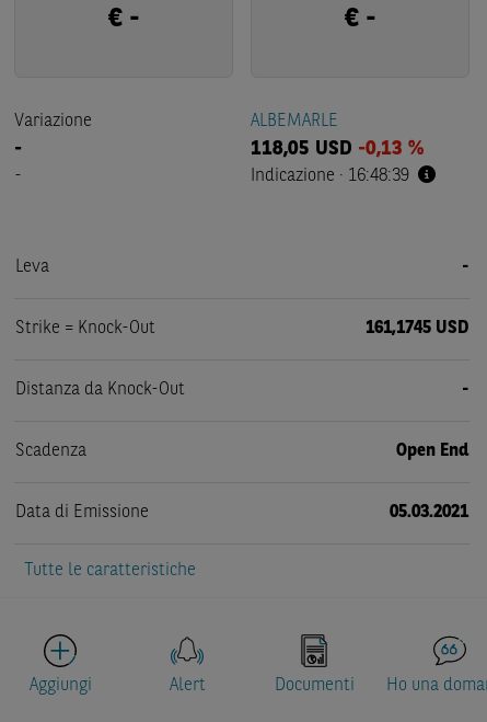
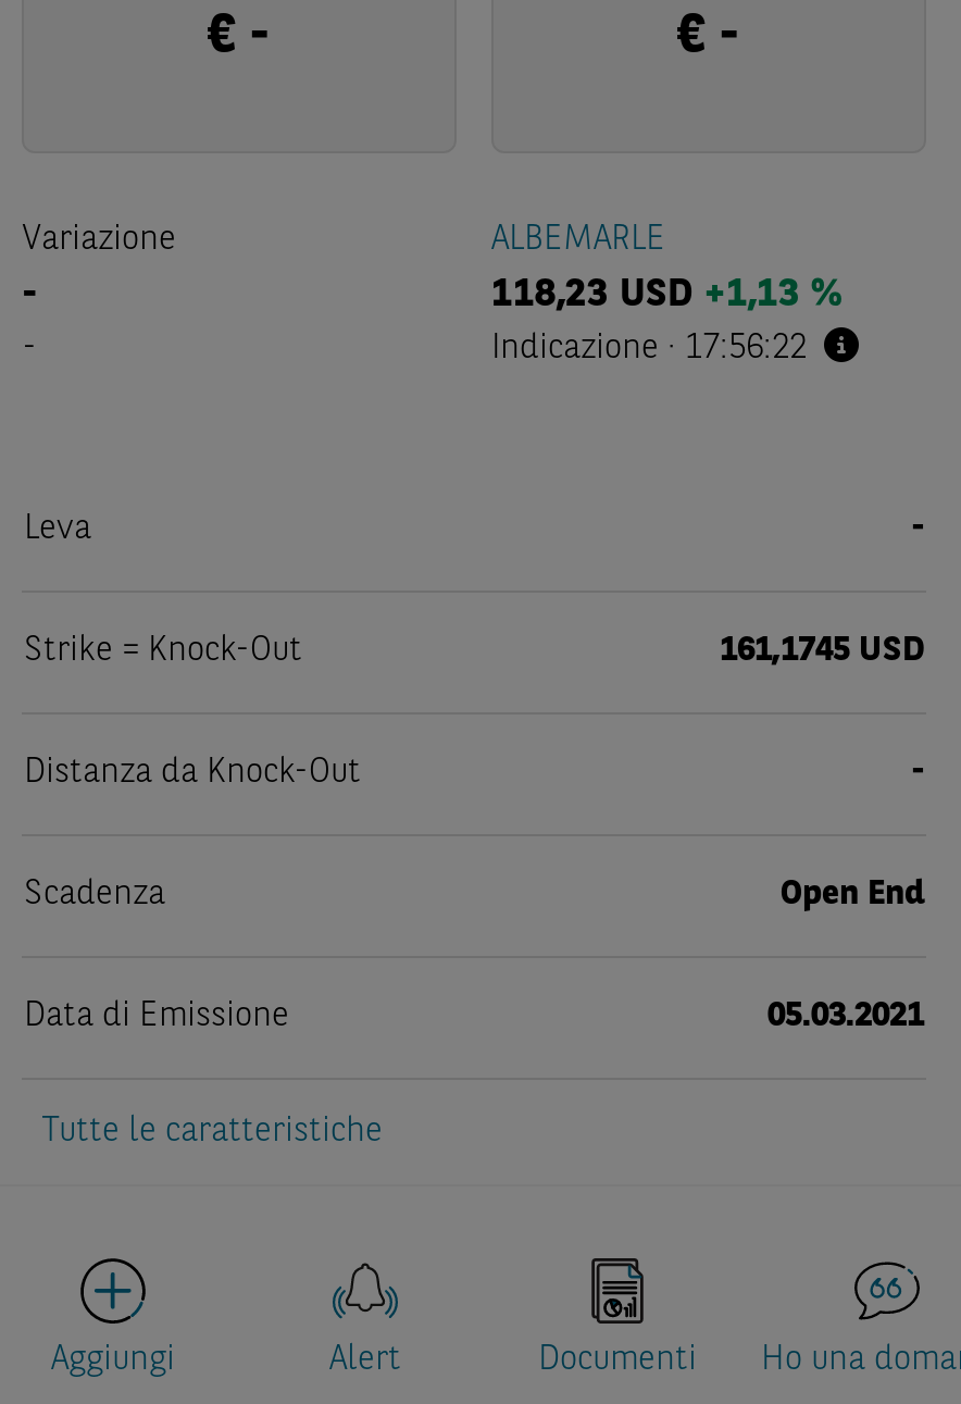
[251,139,424,159] 118,05 USD -0,13 % -> [491,275,841,314] 118,23 USD +1,13 %
[251,168,409,185] Indicazione · 16:48:39 -> [491,332,807,366] Indicazione · 17:56:22

